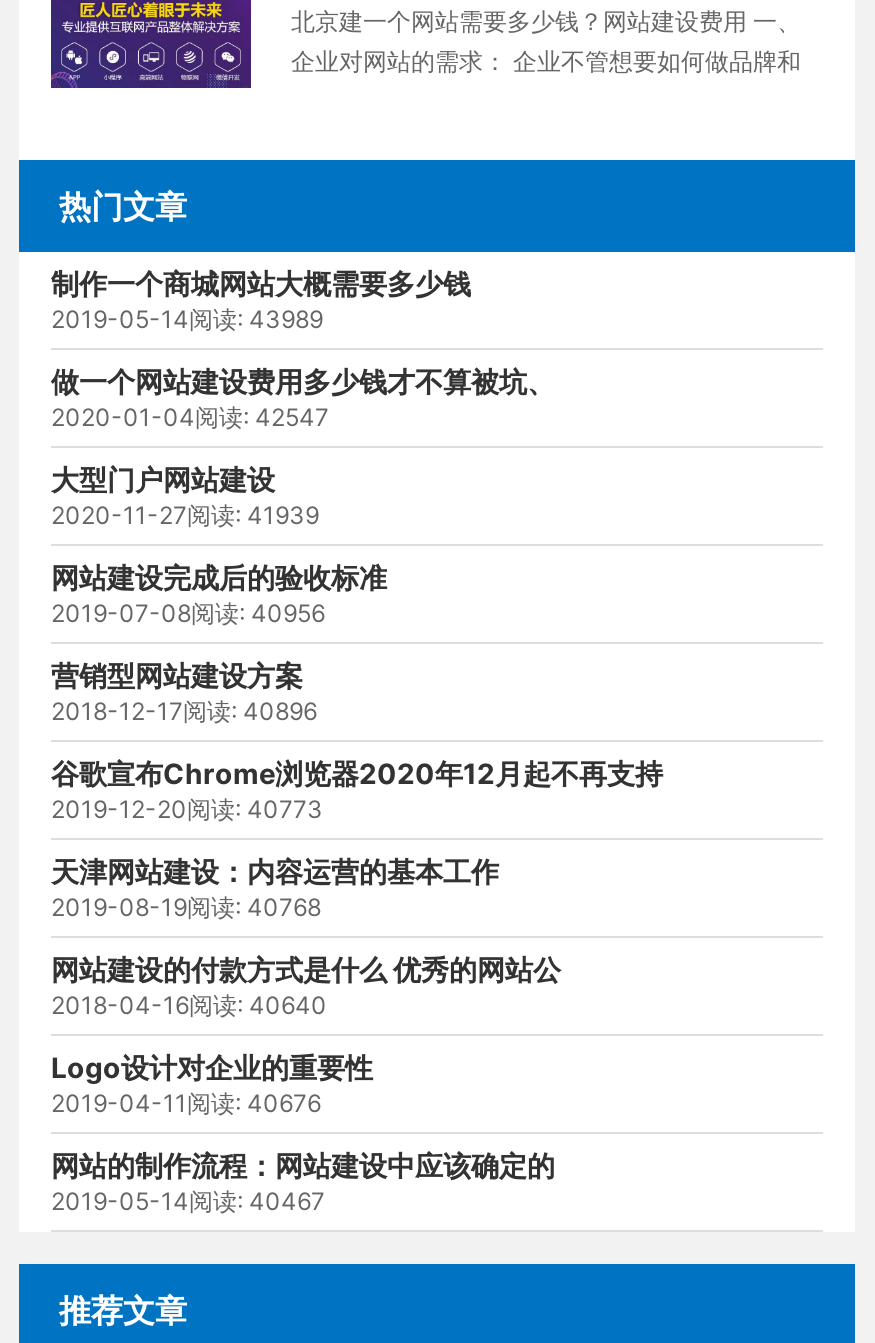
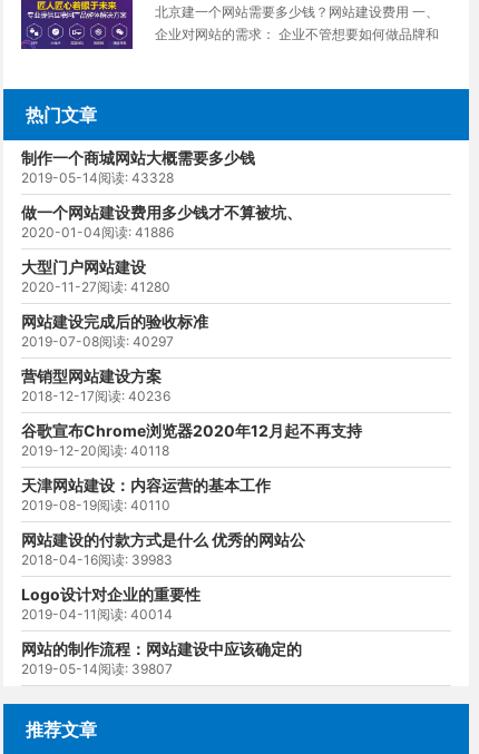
[51,305,323,335] 2019-05-14阅读: 43989 -> [21,170,174,186] 2019-05-14阅读: 43328
[51,403,329,433] 2020-01-04阅读: 42547 -> [21,224,174,241] 2020-01-04阅读: 41886
[51,501,319,531] 2020-11-27阅读: 41939 -> [21,279,170,296] 2020-11-27阅读: 41280
[51,599,325,629] 2019-07-08阅读: 40956 -> [21,333,174,350] 2019-07-08阅读: 40297
[51,697,317,727] 2018-12-17阅读: 40896 -> [21,388,170,405] 2018-12-17阅读: 40236
[51,795,323,825] 2019-12-20阅读: 40773 -> [21,443,169,459] 2019-12-20阅读: 40118
[51,893,321,923] 2019-08-19阅读: 40768 -> [21,497,170,514] 2019-08-19阅读: 40110
[51,991,327,1021] 2018-04-16阅读: 40640 -> [21,552,173,568] 2018-04-16阅读: 39983
[51,1089,321,1119] 2019-04-11阅读: 40676 -> [21,606,173,623] 2019-04-11阅读: 40014
[51,1187,325,1217] 2019-05-14阅读: 40467 -> [21,661,173,678] 2019-05-14阅读: 39807

